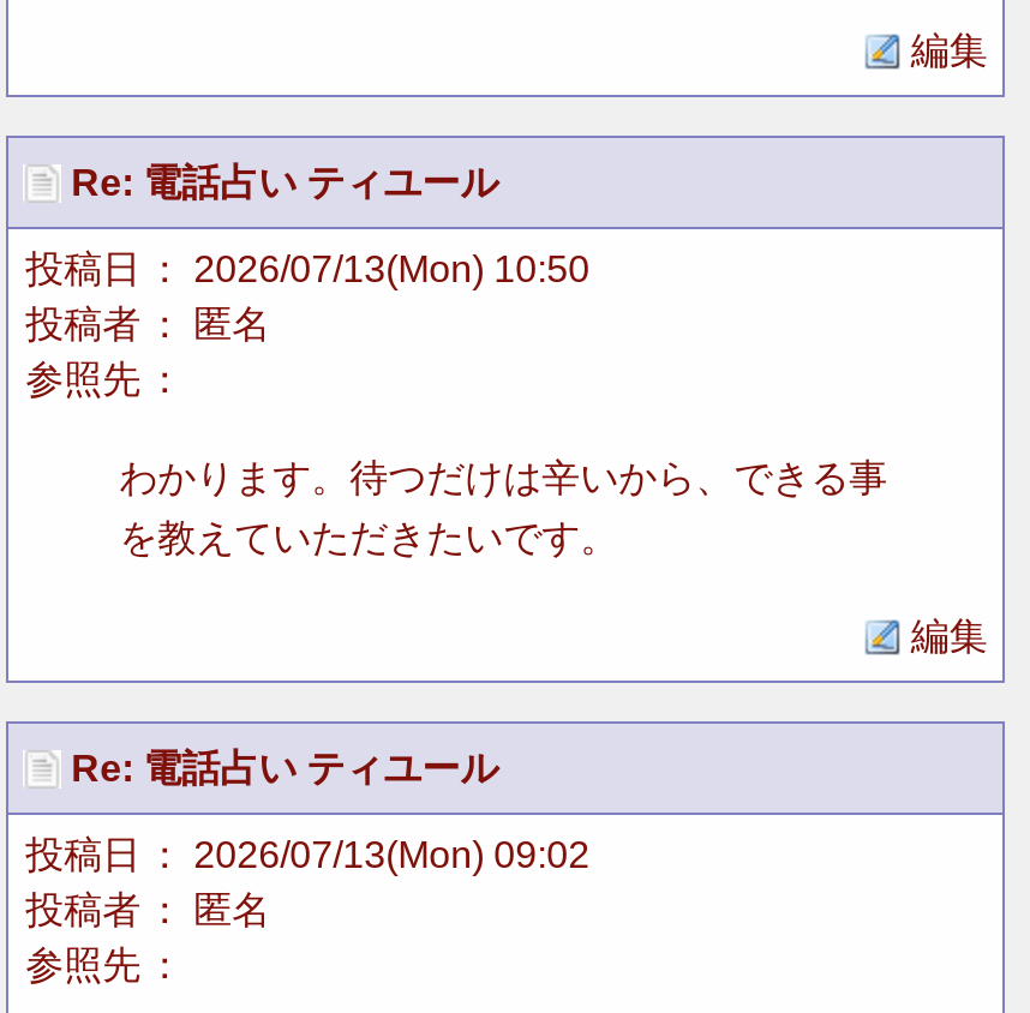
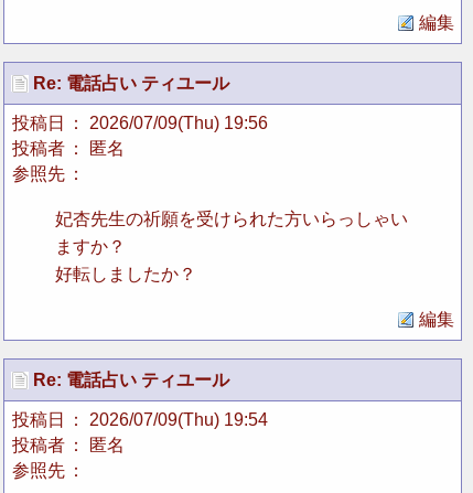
[25,247,590,288] 投稿日 ： 2026/07/13(Mon) 10:50 -> [12,113,268,132] 投稿日 ： 2026/07/09(Thu) 19:56
[119,456,887,557] わかります。待つだけは辛いから、できる事 | を教えていただきたいです。 -> [55,209,408,283] 妃杏先生の祈願を受けられた方いらっしゃい | ますか？ | 好転しましたか？
[25,833,590,874] 投稿日 ： 2026/07/13(Mon) 09:02 -> [12,410,268,428] 投稿日 ： 2026/07/09(Thu) 19:54

